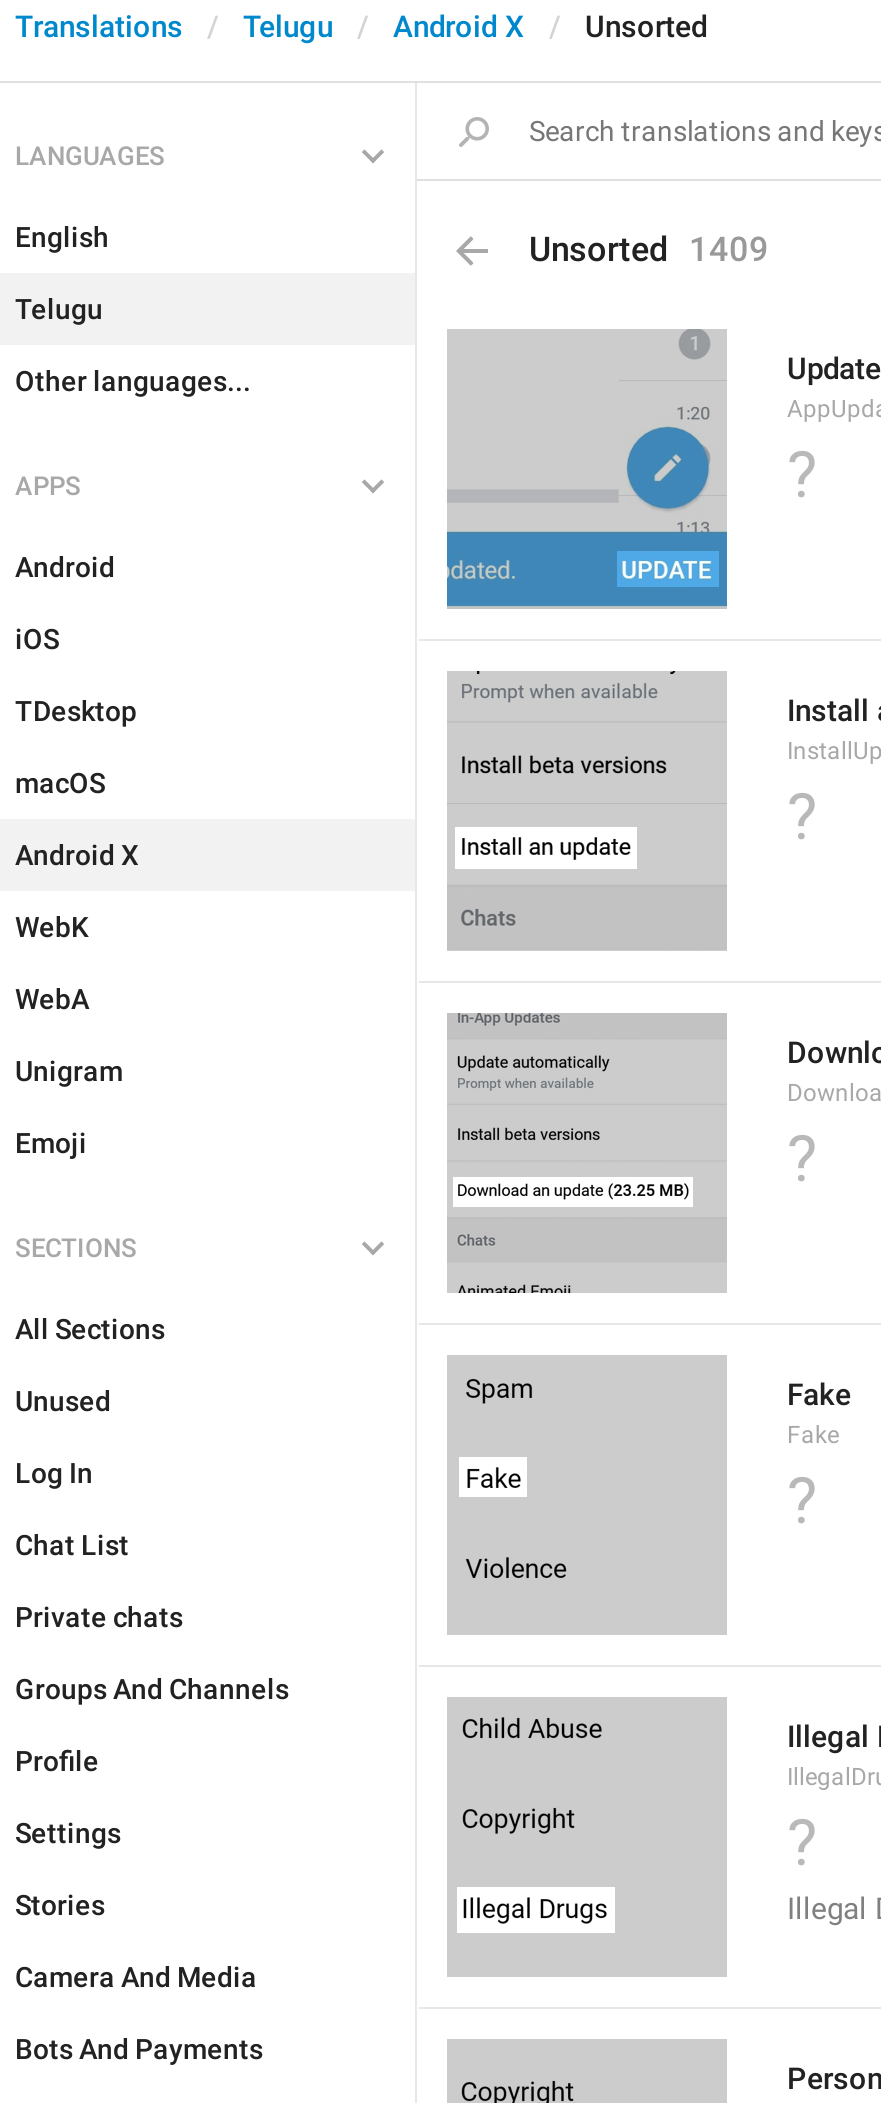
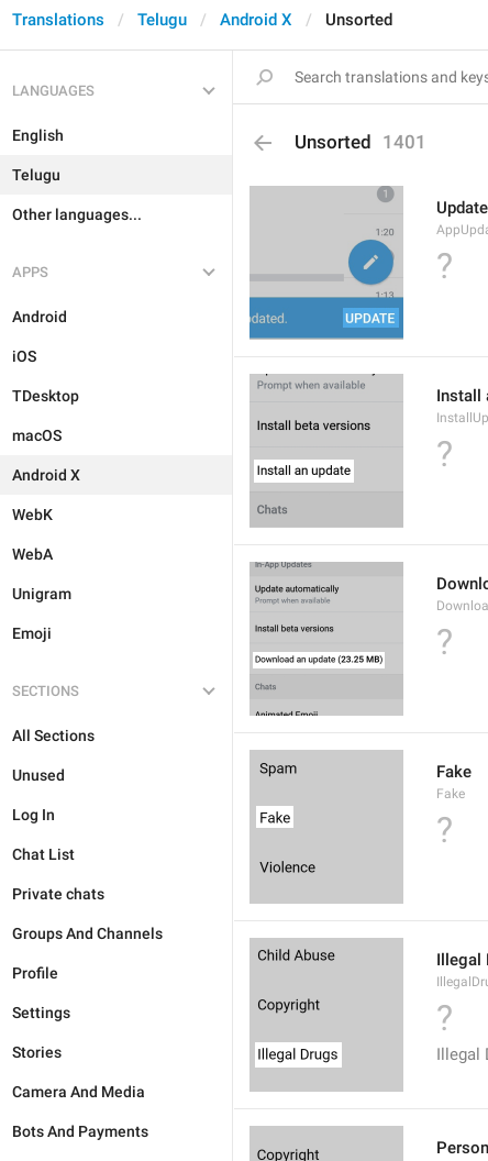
[529,229,769,269] Unsorted 1409 -> [295,131,426,153] Unsorted 1401

